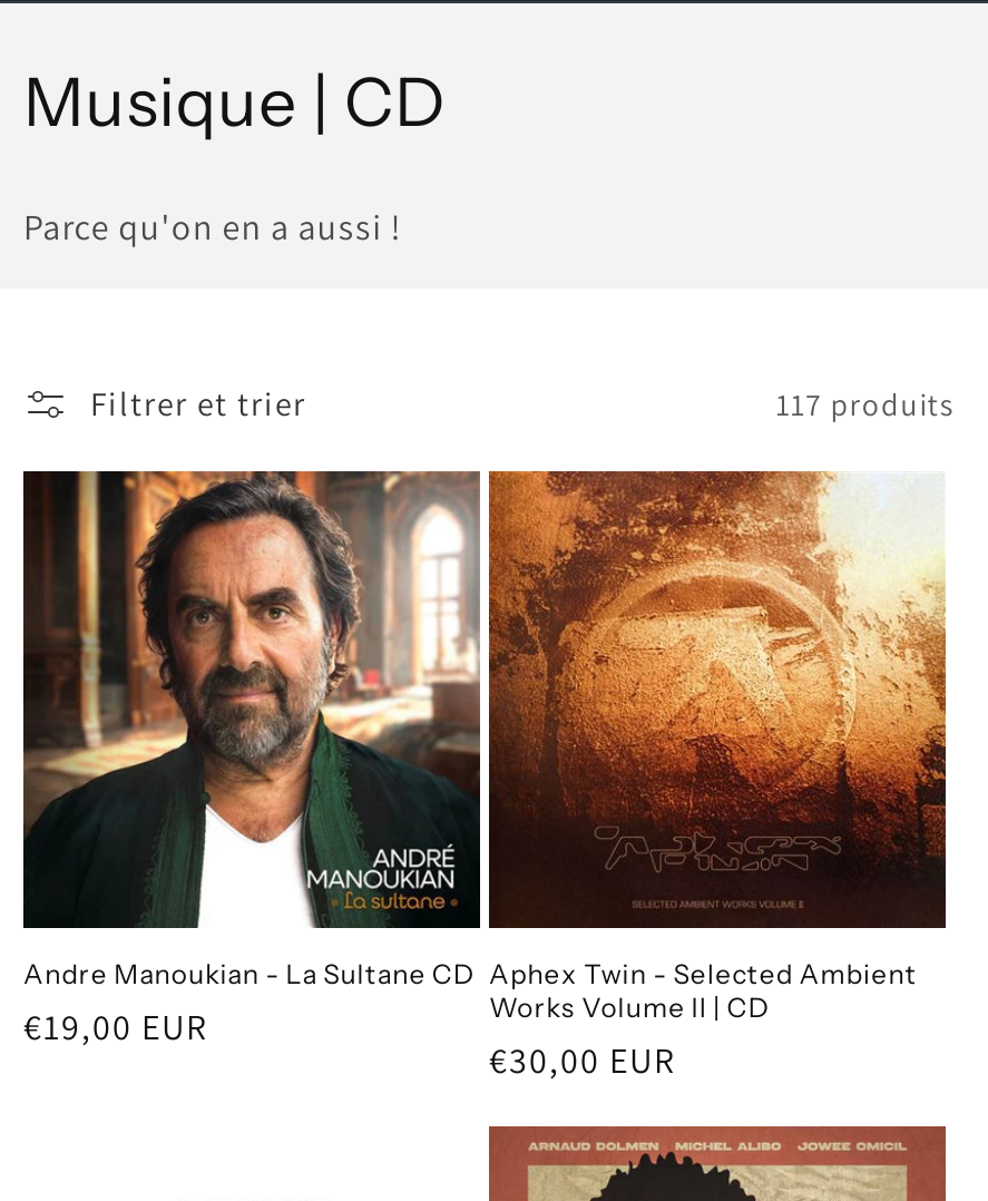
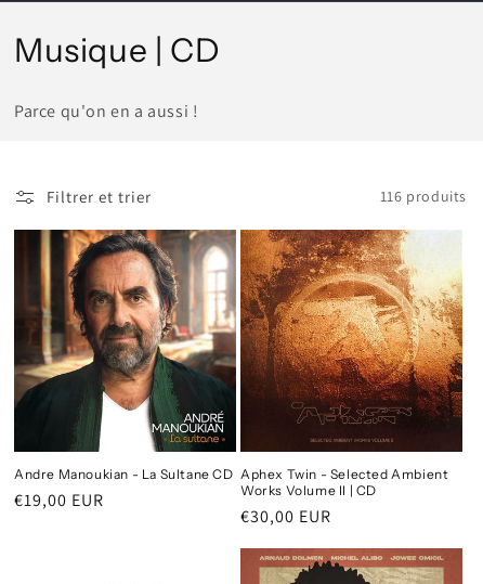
[776,384,955,424] 117 produits -> [380,187,467,206] 116 produits

